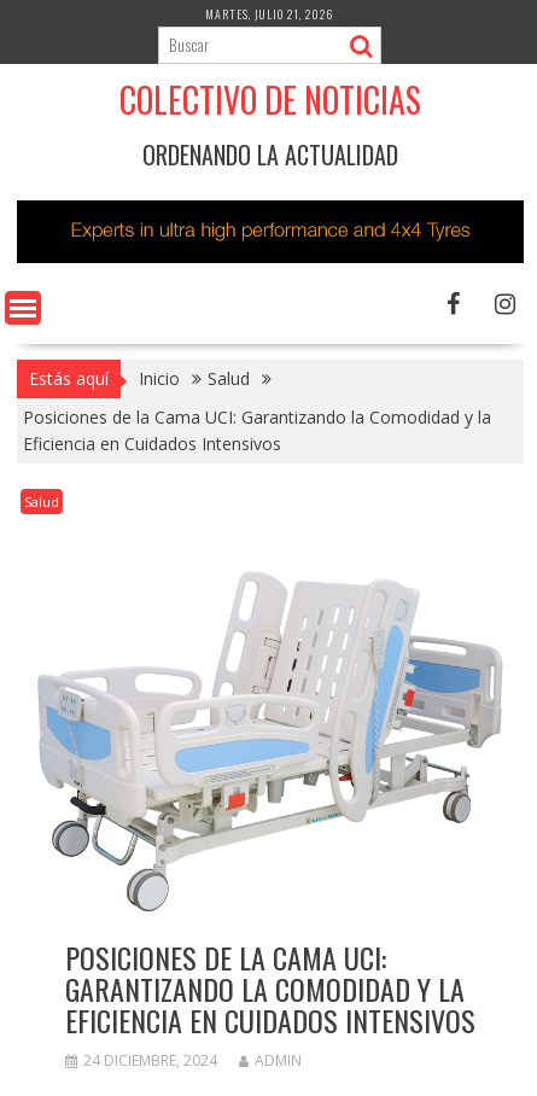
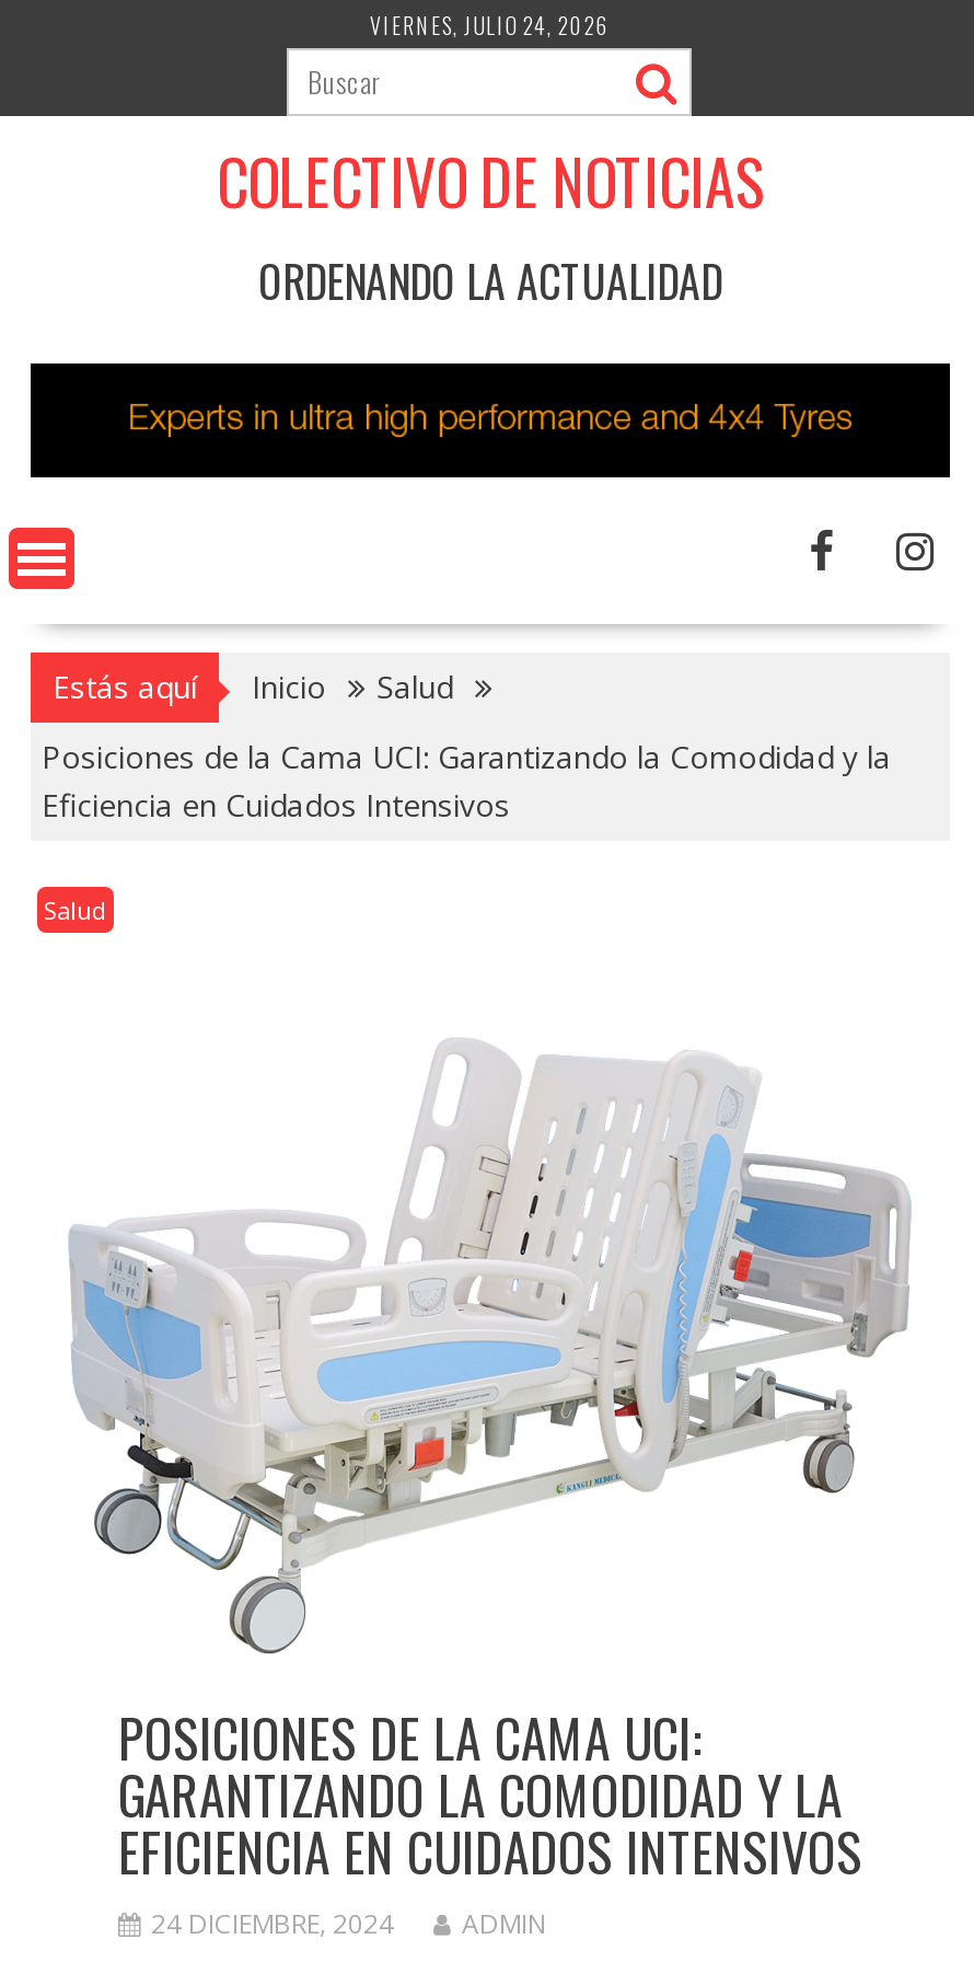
[206,5,335,23] MARTES, JULIO 21, 2026 -> [370,9,611,42] VIERNES, JULIO 24, 2026

